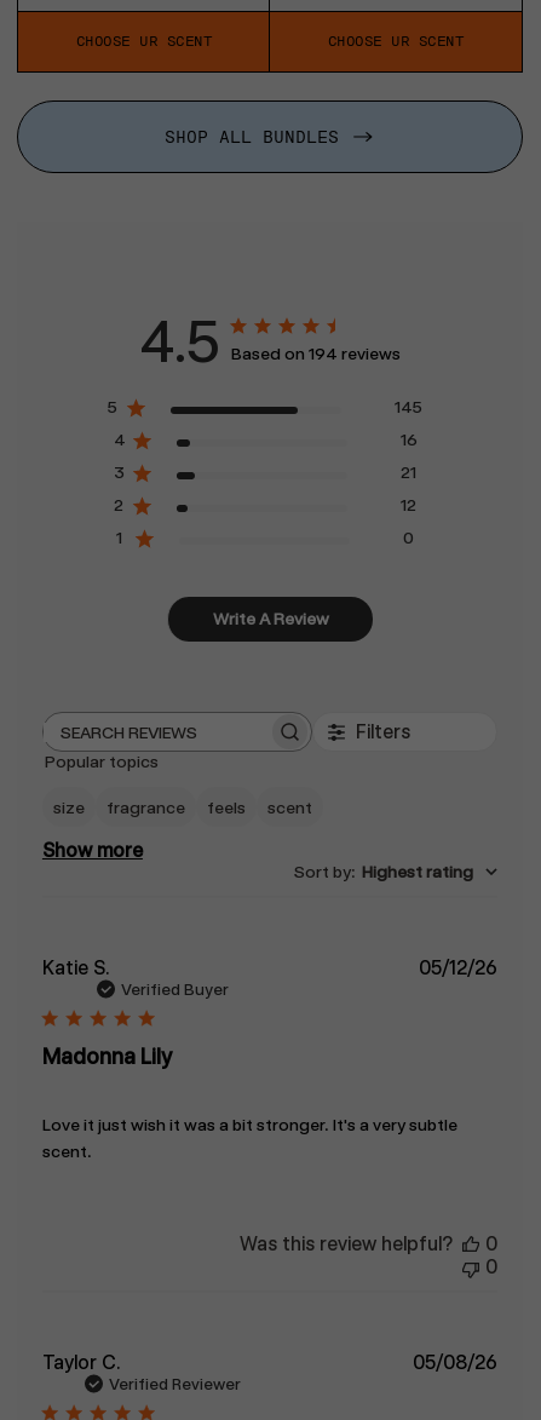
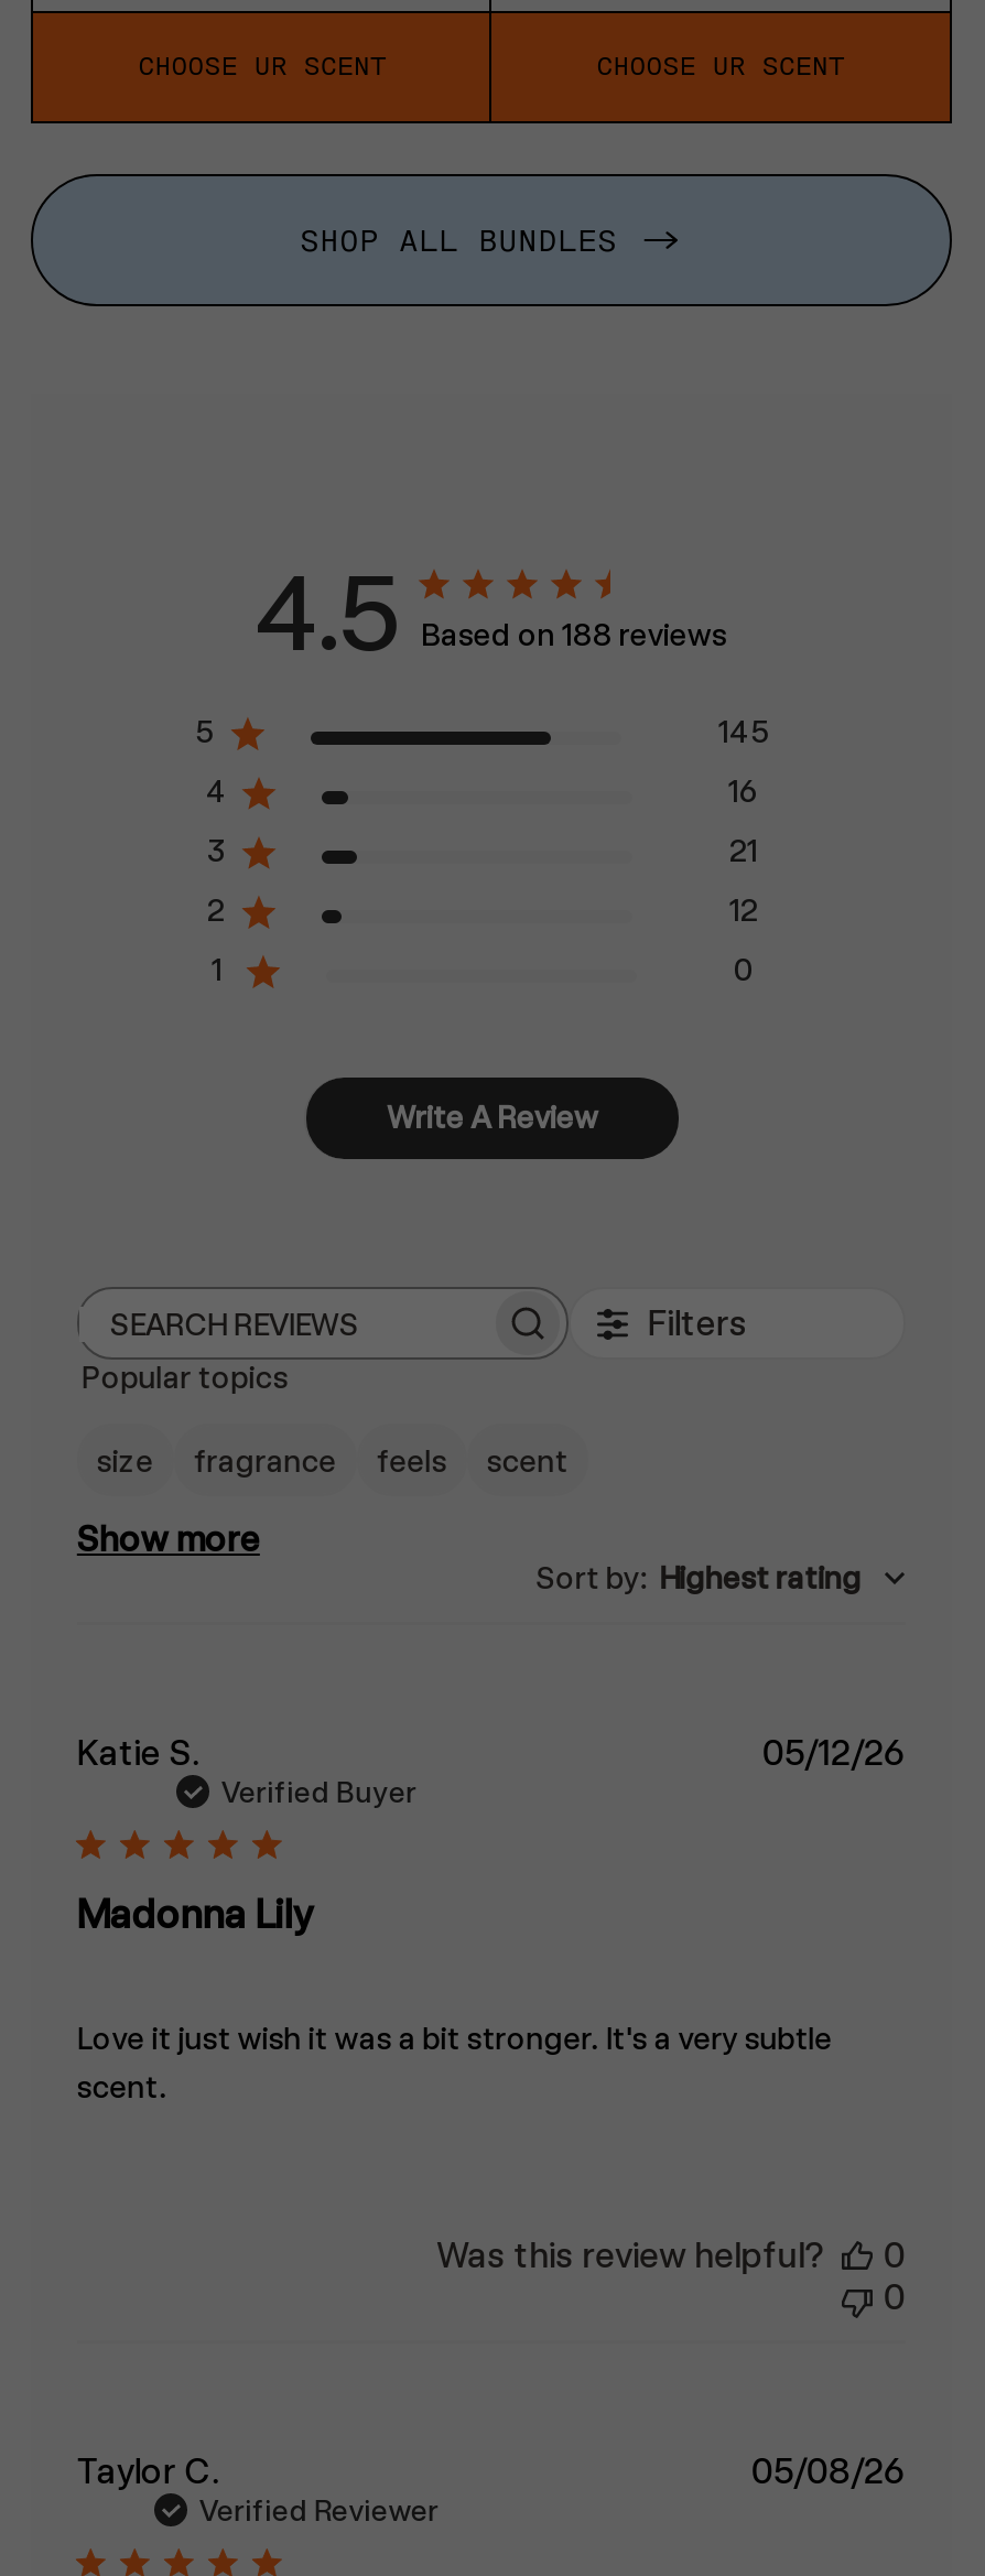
[231,344,400,364] Based on 194 reviews -> [421,618,727,653] Based on 188 reviews

